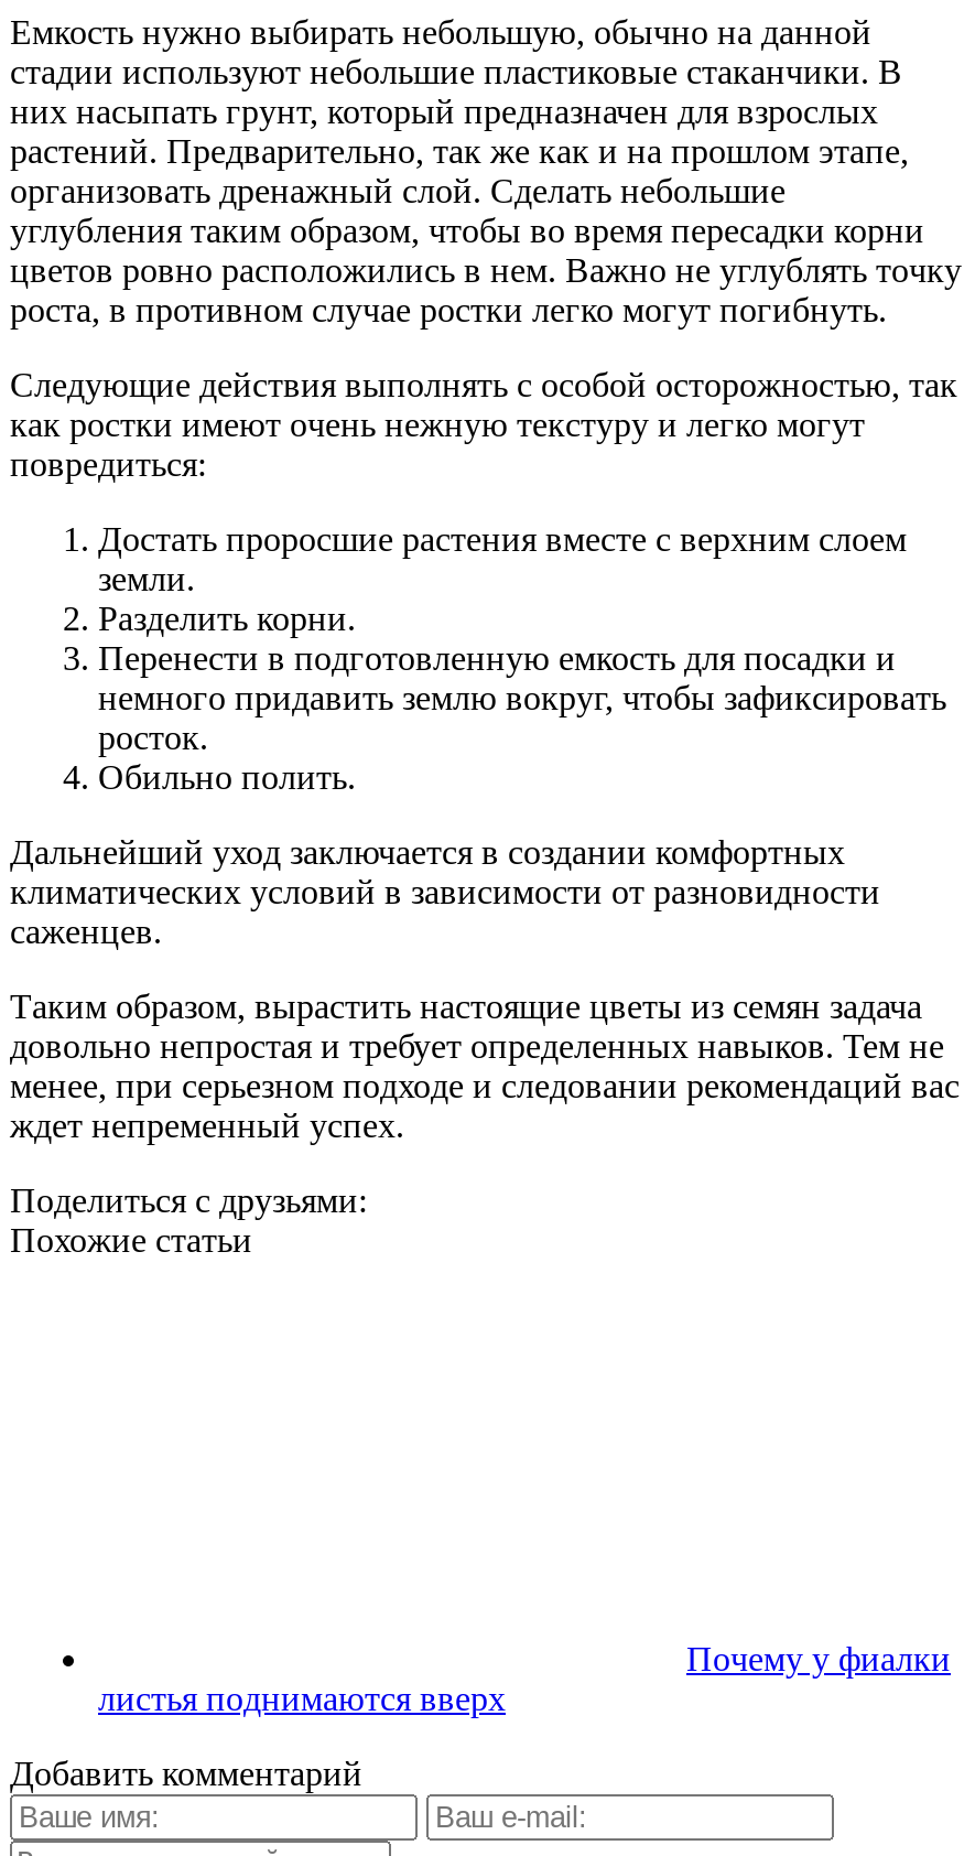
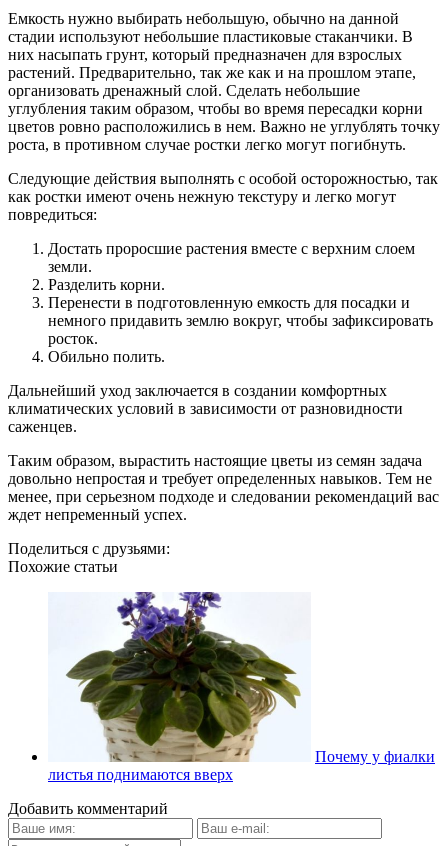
none -> [65,591,302,763] [image]

